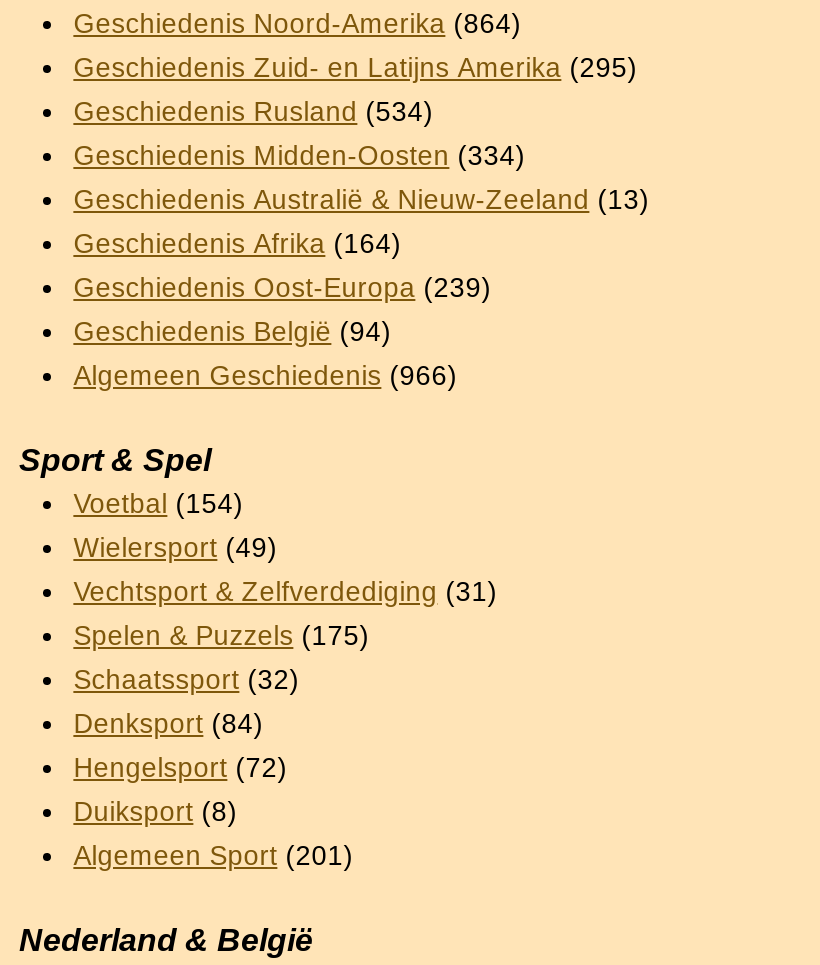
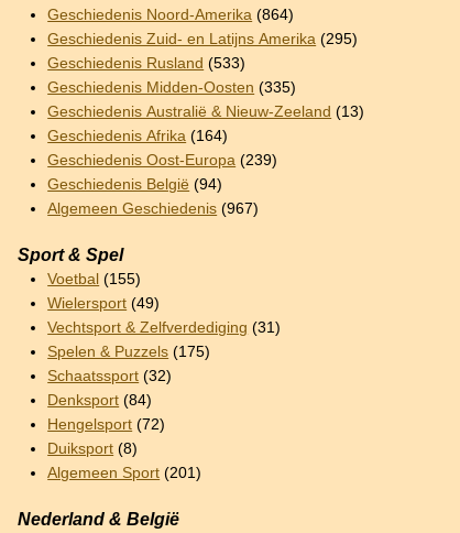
[73,96,433,126] Geschiedenis Rusland (534) -> [48,55,246,71] Geschiedenis Rusland (533)
[73,140,525,170] Geschiedenis Midden-Oosten (334) -> [48,79,296,95] Geschiedenis Midden-Oosten (335)
[73,360,457,390] Algemeen Geschiedenis (966) -> [48,200,259,217] Algemeen Geschiedenis (967)
[73,488,243,518] Voetbal (154) -> [48,271,141,287] Voetbal (155)

